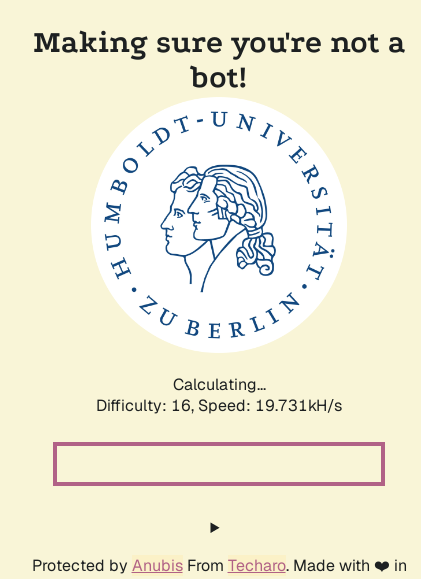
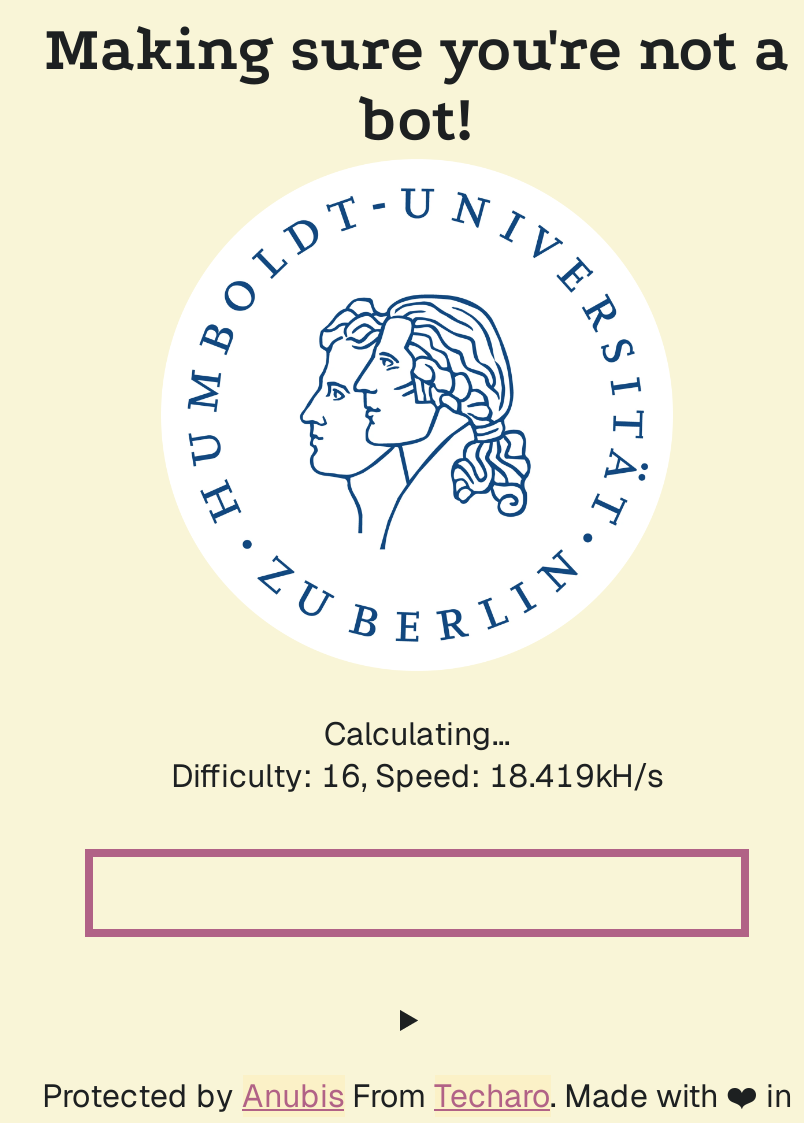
[96,395,342,416] Difficulty: 16, Speed: 19.731kH/s -> [171,755,663,797] Difficulty: 16, Speed: 18.419kH/s

